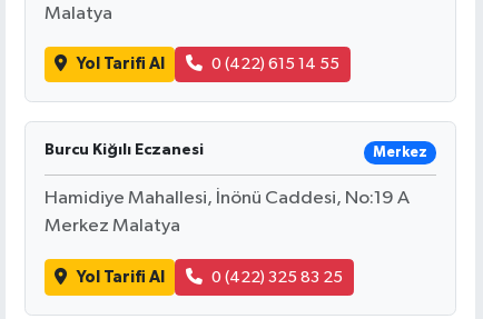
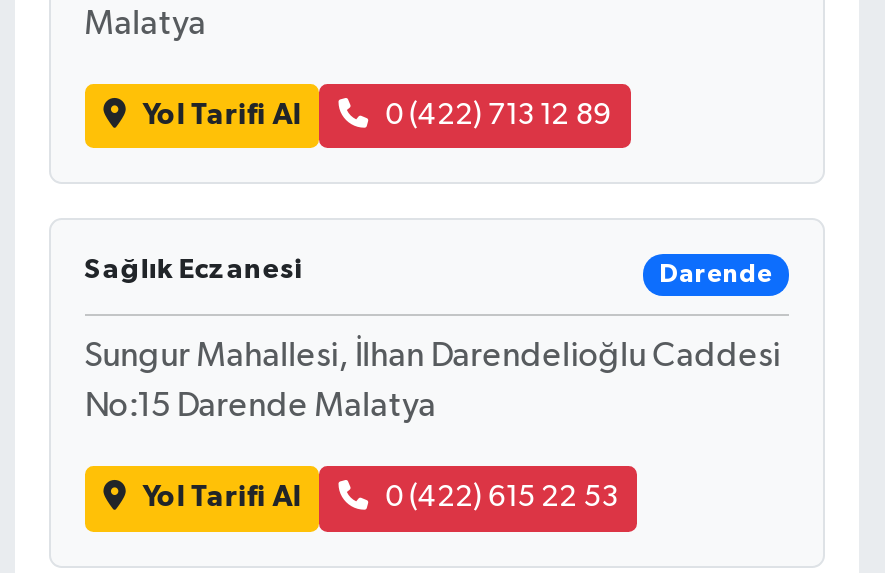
[212,56,340,72] 0 (422) 615 14 55 -> [385,100,611,130] 0 (422) 713 12 89
[44,143,427,160] Burcu Kiğılı Eczanesi | Merkez -> [85,257,773,288] Sağlık Eczanesi | Darende
[44,189,409,208] Hamidiye Mahallesi, İnönü Caddesi, No:19 A -> [85,341,781,375] Sungur Mahallesi, İlhan Darendelioğlu Caddesi
[44,217,180,236] Merkez Malatya -> [85,391,437,425] No:15 Darende Malatya
[212,269,343,285] 0 (422) 325 83 25 -> [385,483,617,513] 0 (422) 615 22 53

